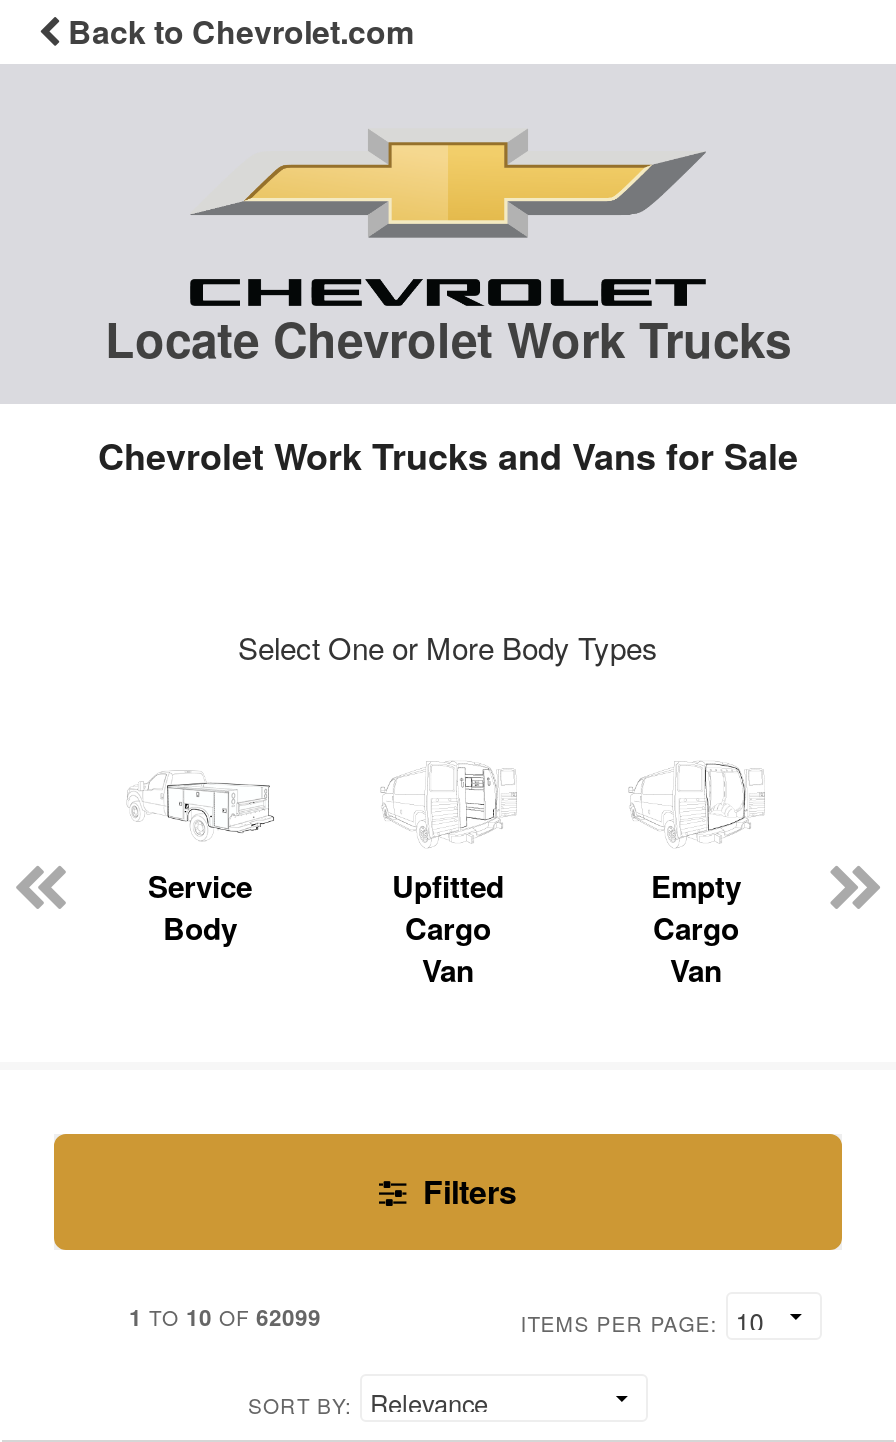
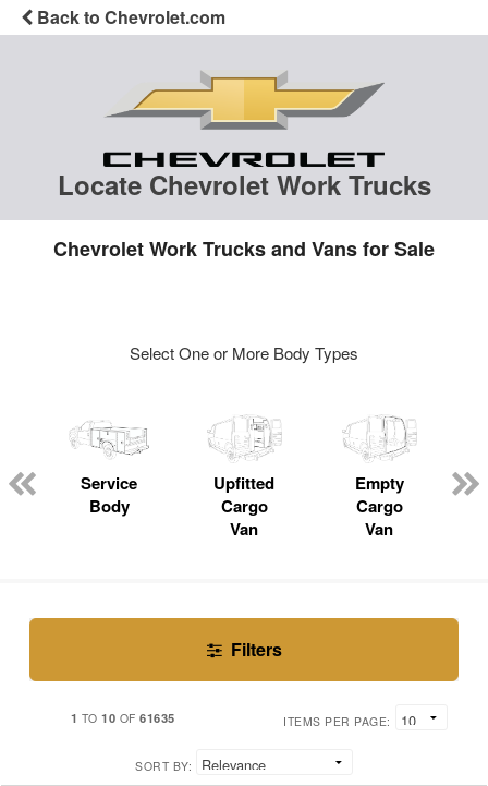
[129,1300,321,1332] 1 TO 10 OF 62099 -> [70,708,175,726] 1 TO 10 OF 61635

